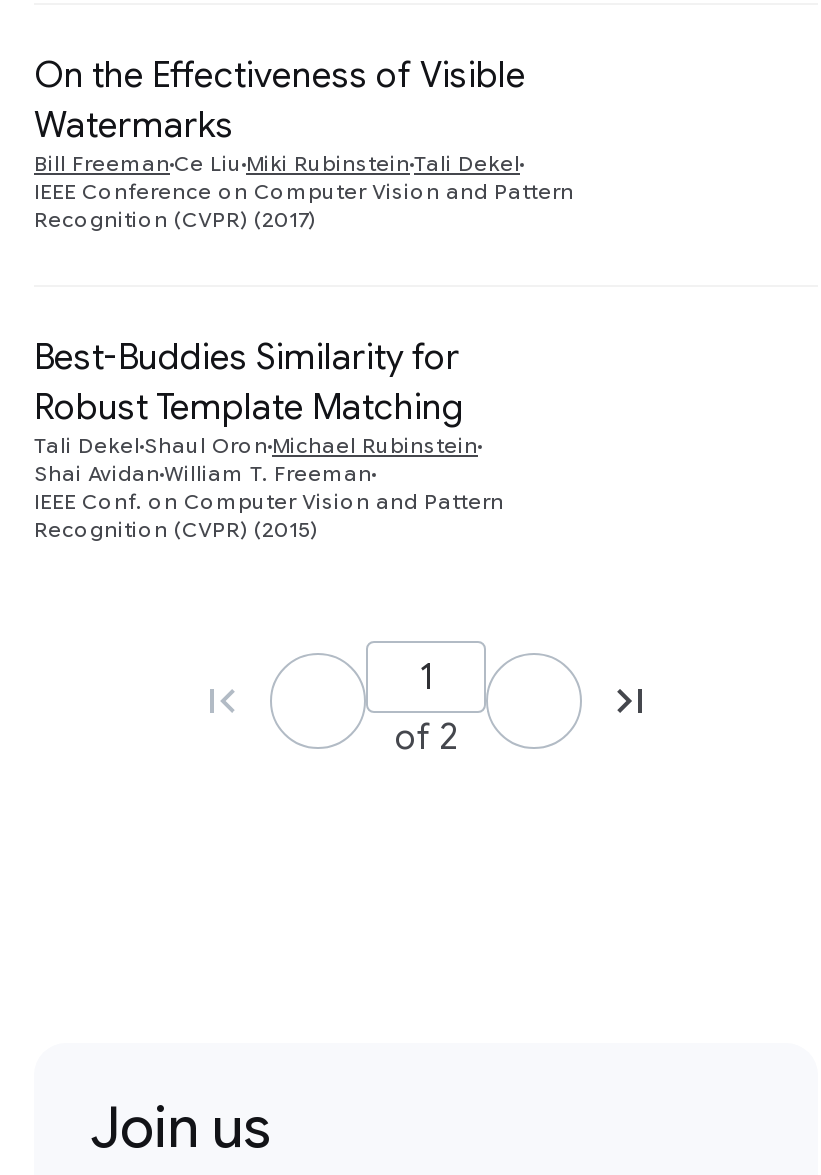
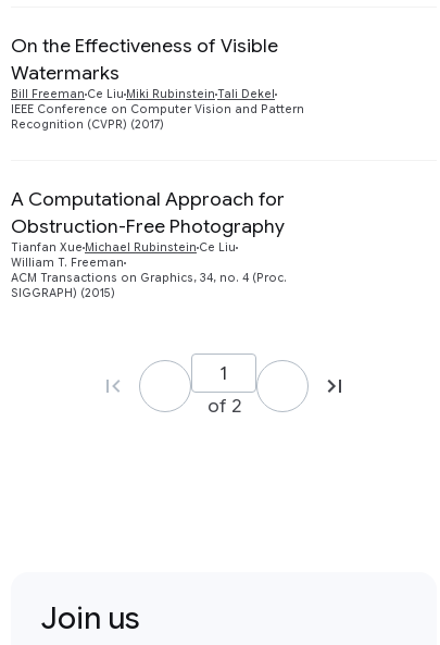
[34,335,504,543] Best-Buddies Similarity for | Robust Template Matching | Tali Dekel Shaul Oron Michael Rubinstein | Shai Avidan William T. Freeman | IEEE Conf. on Computer Vision and Pattern | Recognition (CVPR) (2015) -> [11,187,287,300] A Computational Approach for | Obstruction-Free Photography | Tianfan Xue Michael Rubinstein Ce Liu | William T. Freeman | ACM Transactions on Graphics, 34, no. 4 (Proc. | SIGGRAPH) (2015)

